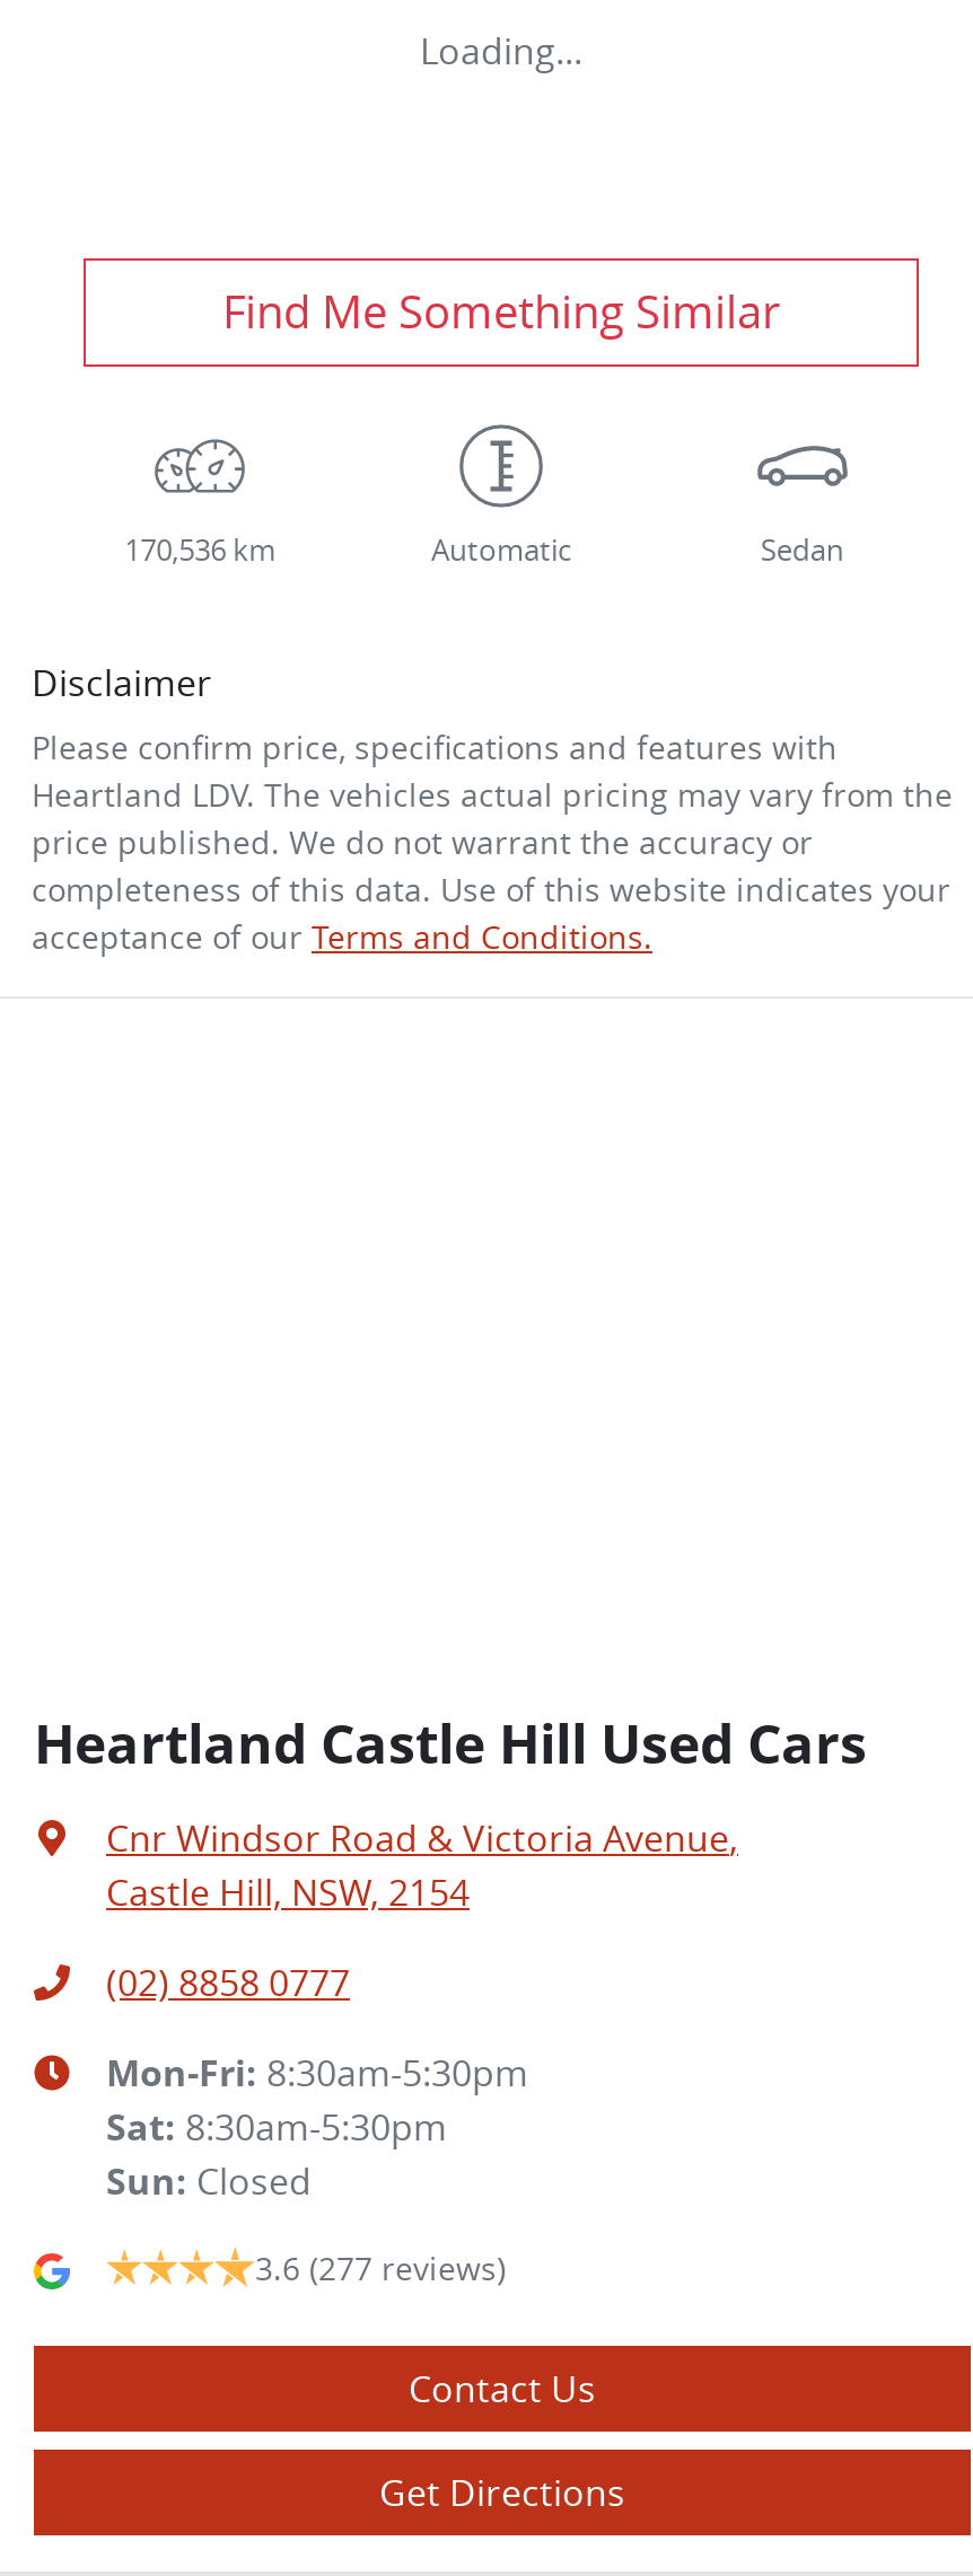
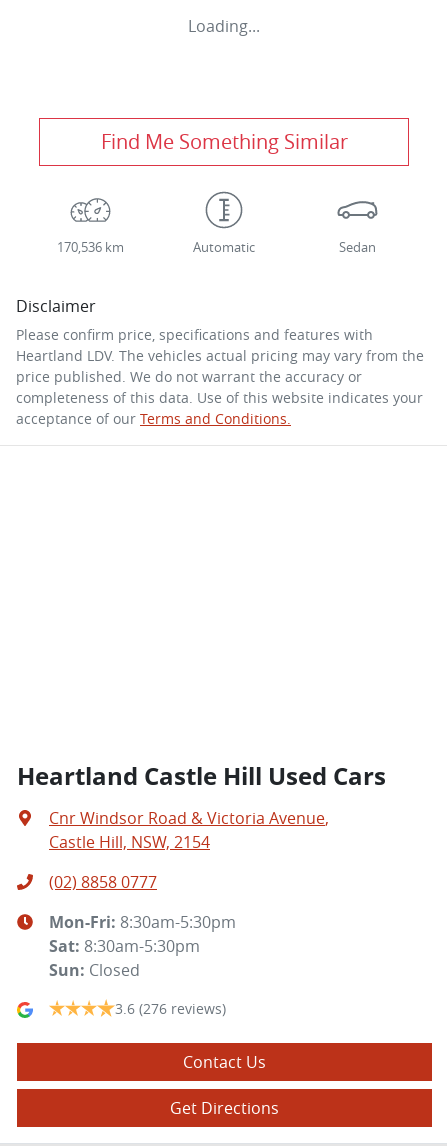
[255,2245,506,2288] 3.6 (277 reviews) -> [115,998,226,1017] 3.6 (276 reviews)

